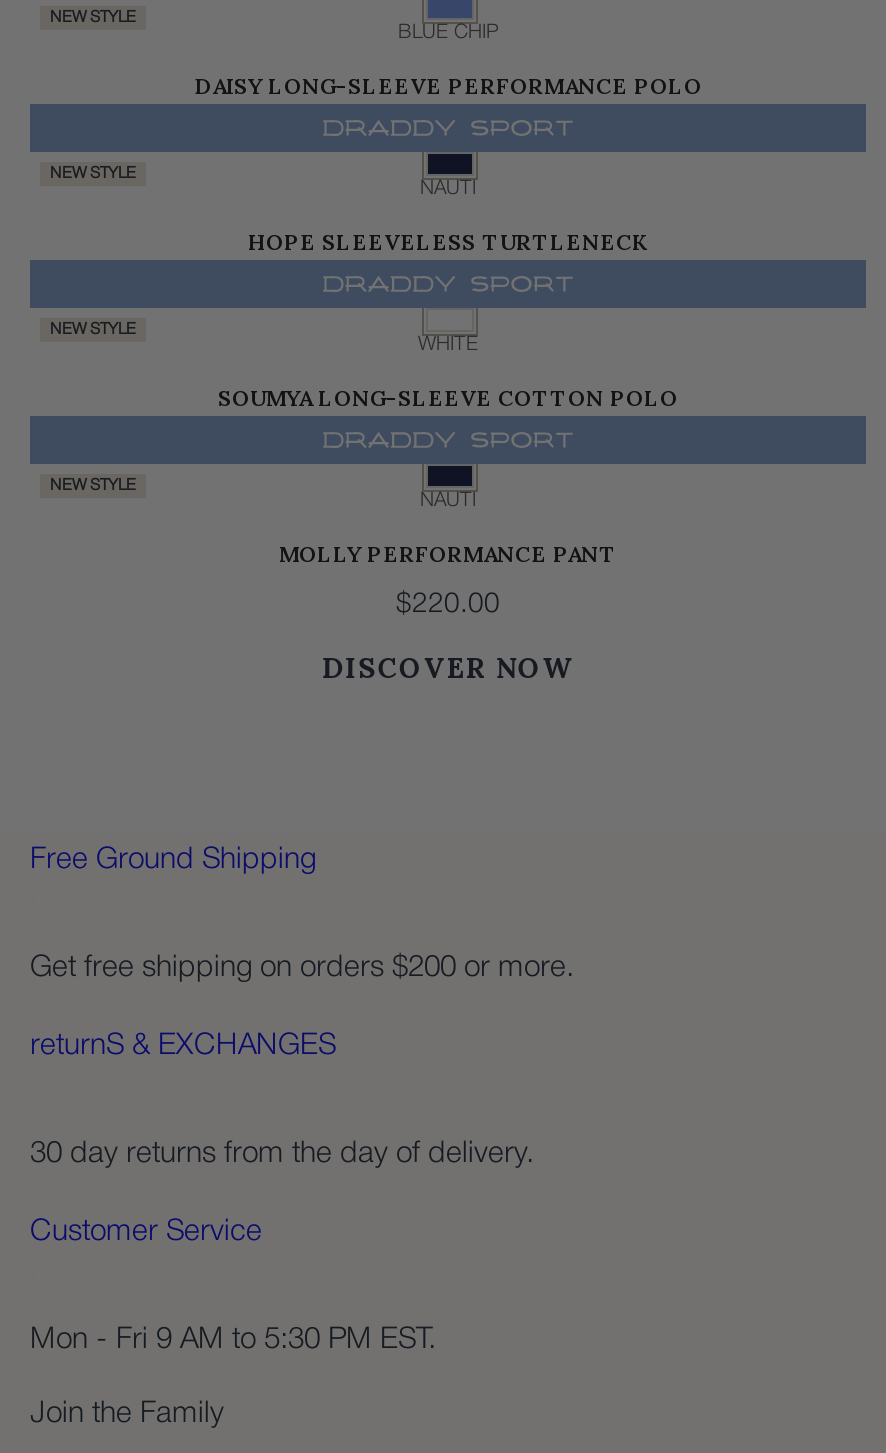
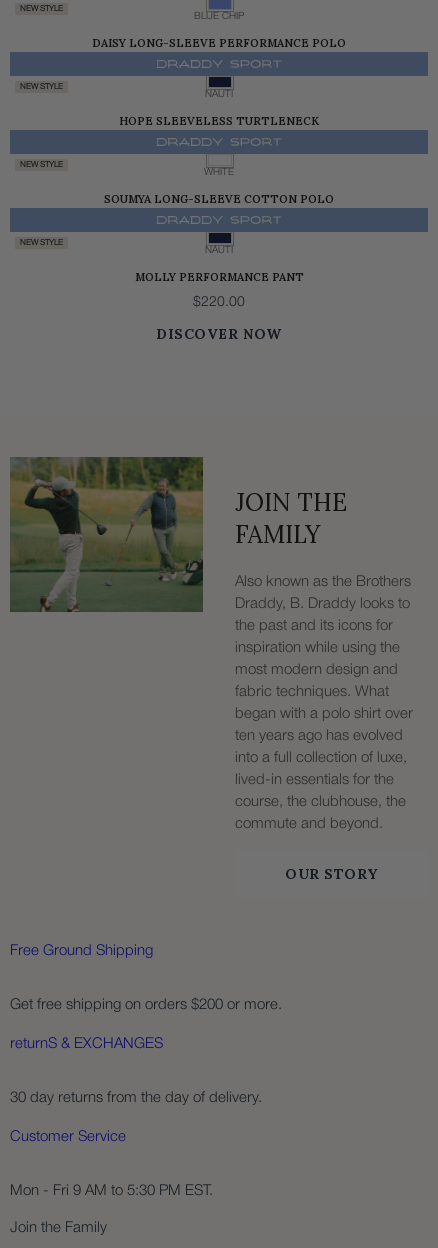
none -> [9,456,413,883] [image] | JOIN THE | FAMILY | Also known as the Brothers | Draddy, B. Draddy looks to | the past and its icons for | inspiration while using the | most modern design and | fabric techniques. What | began with a polo shirt over | ten years ago has evolved | into a full collection of luxe, | lived-in essentials for the | course, the clubhouse, the | commute and beyond. | OUR STORY

